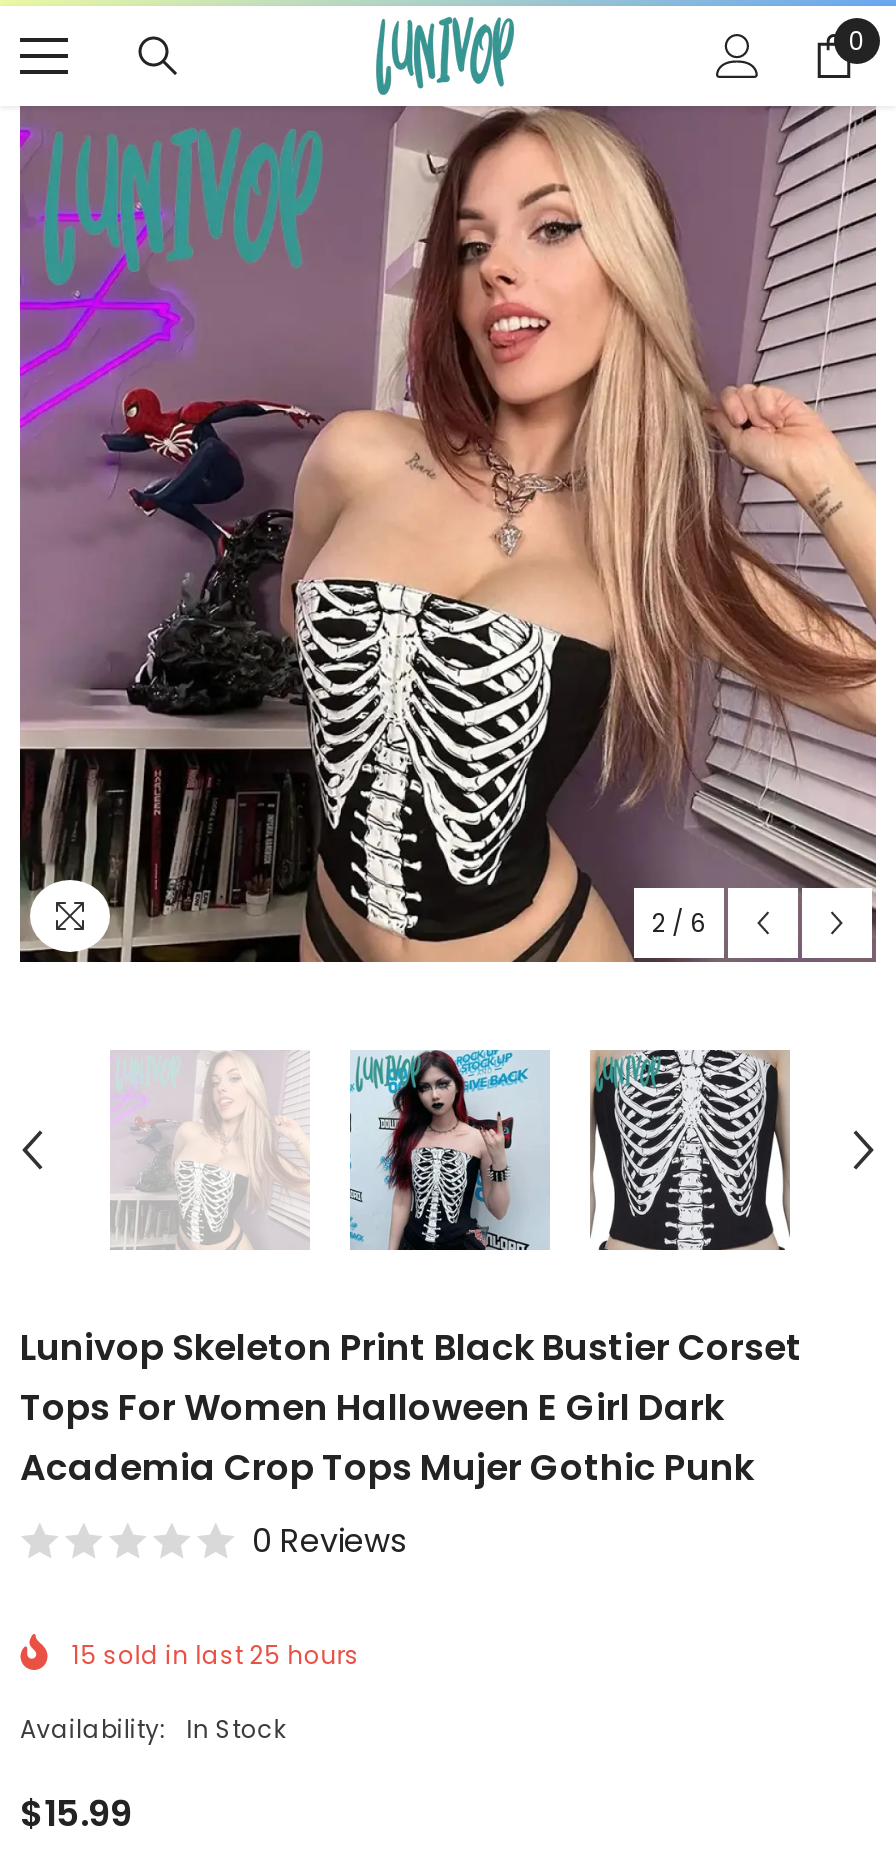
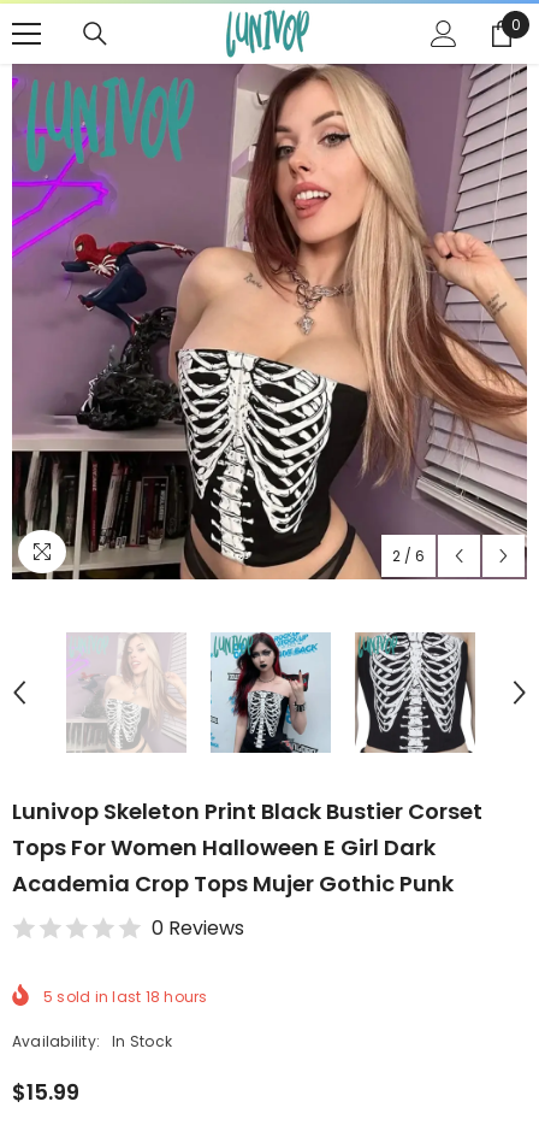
[72,1637,360,1671] 15 sold in last 25 hours -> [43,986,208,1007] 5 sold in last 18 hours

